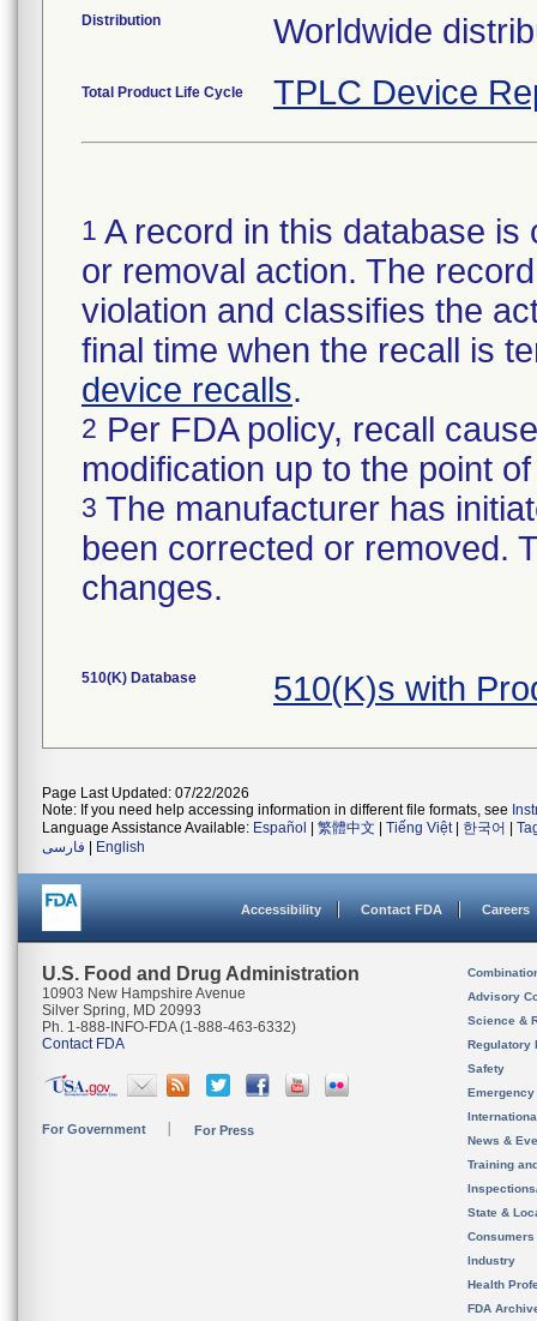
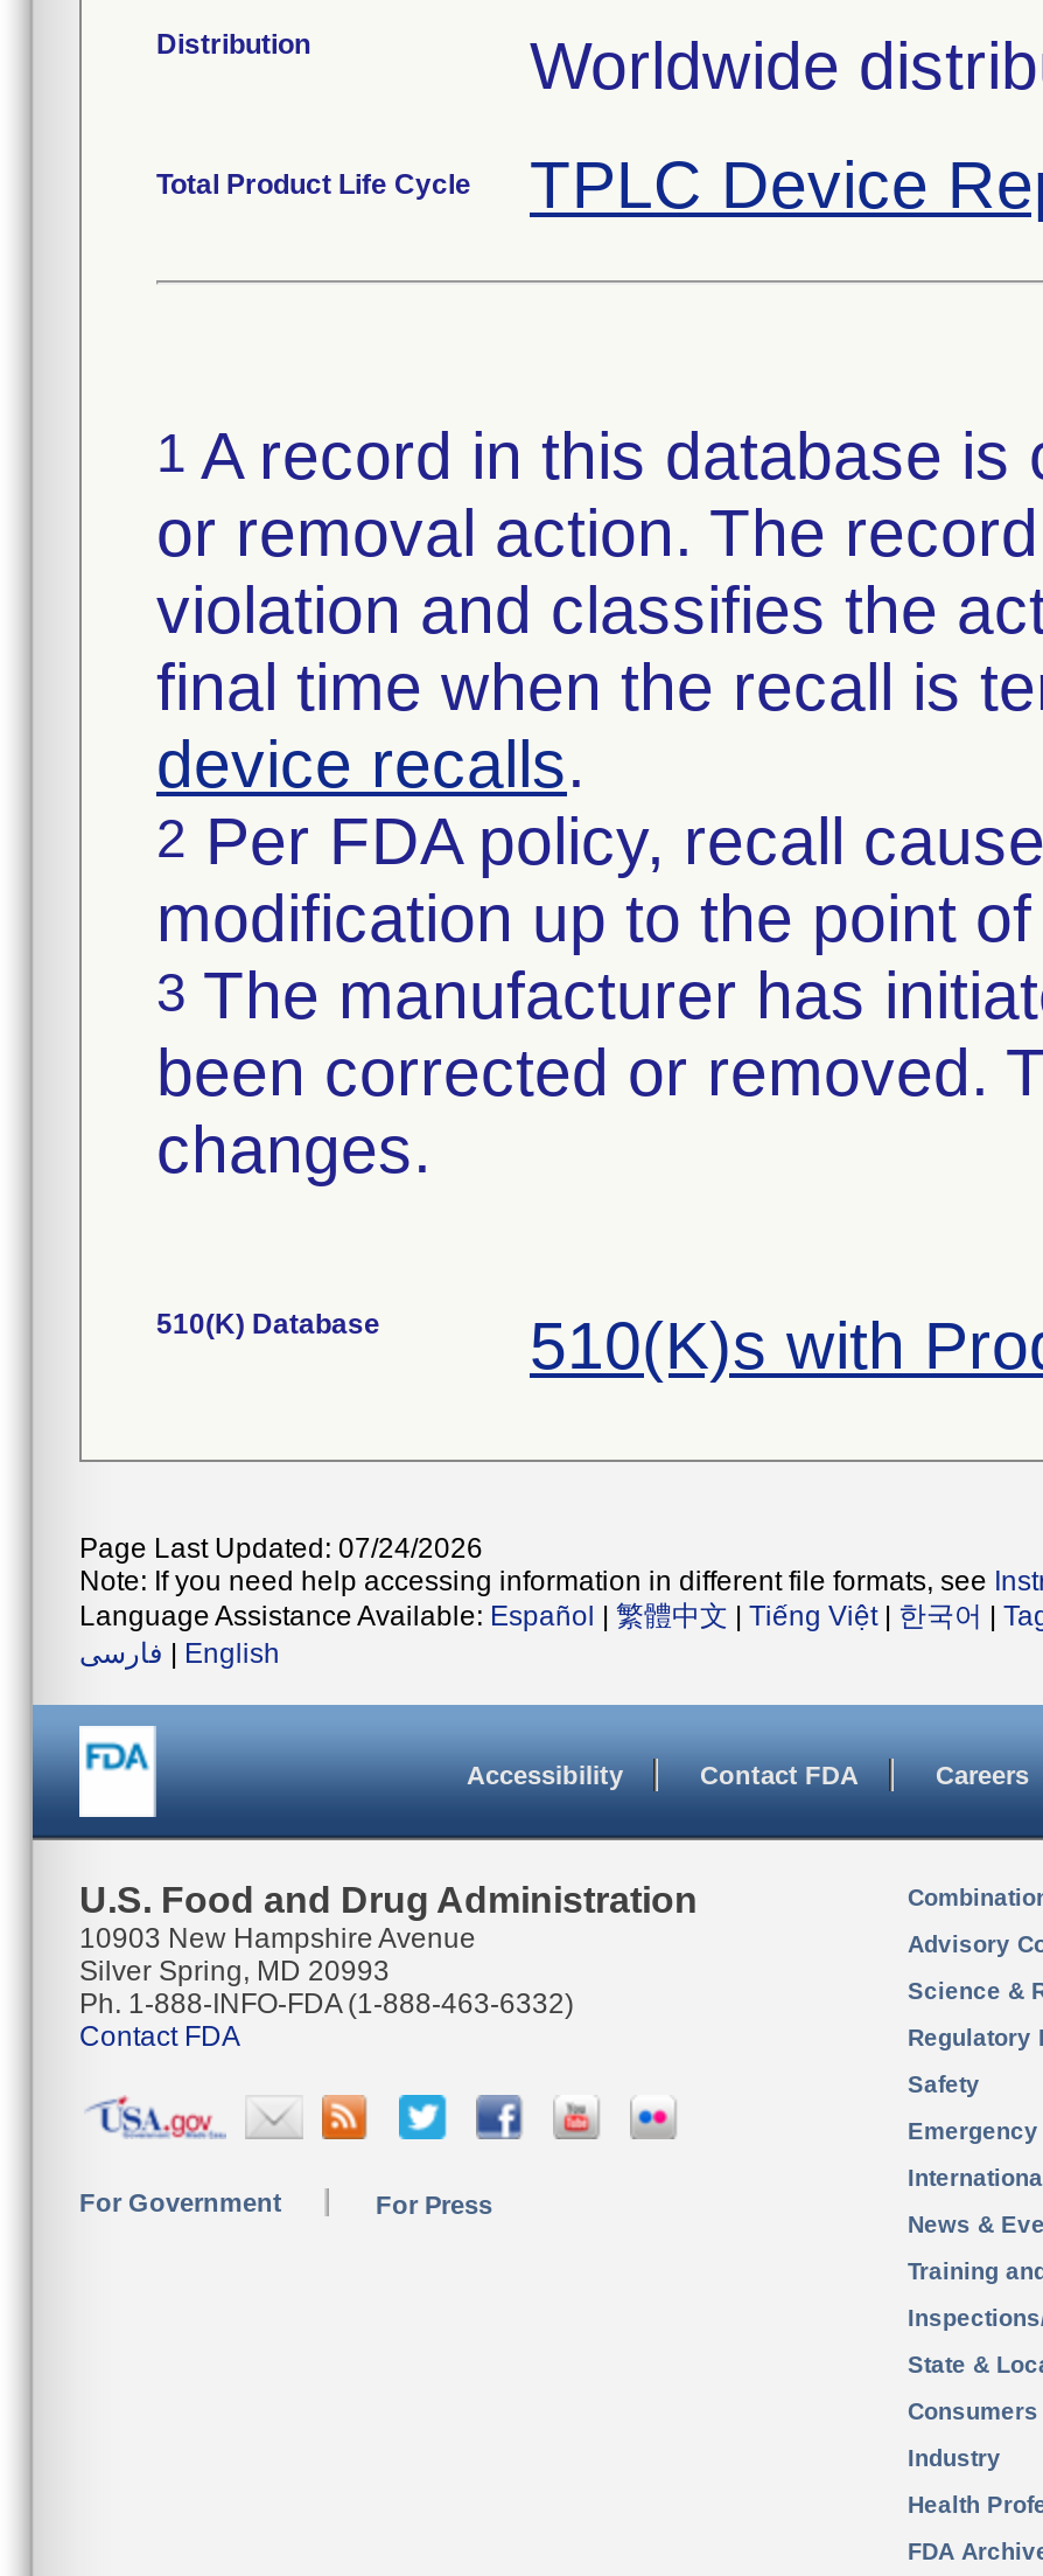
[42,785,249,801] Page Last Updated: 07/22/2026 -> [79,1532,483,1565] Page Last Updated: 07/24/2026

